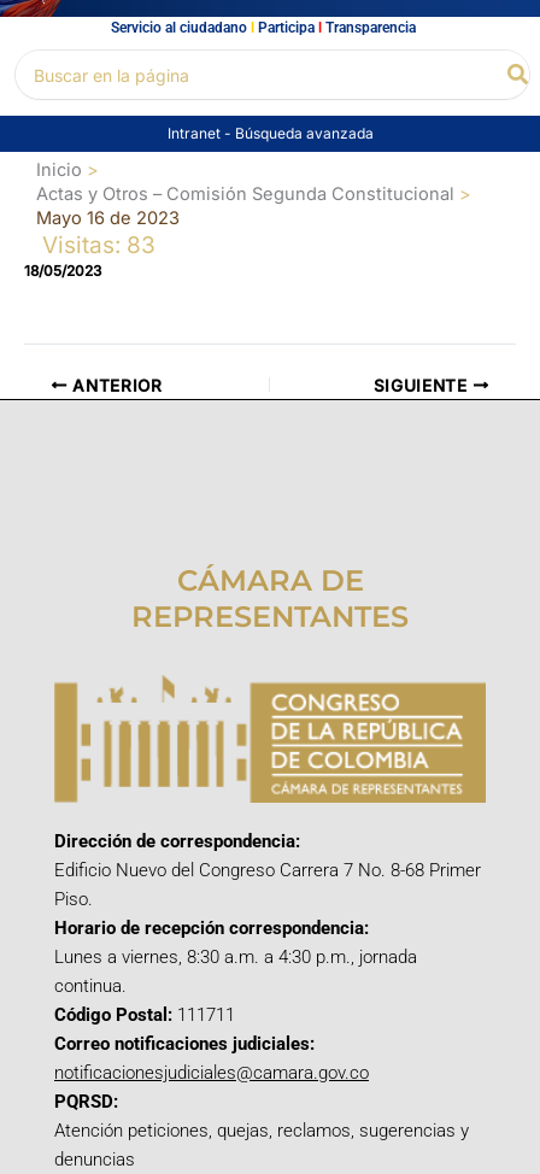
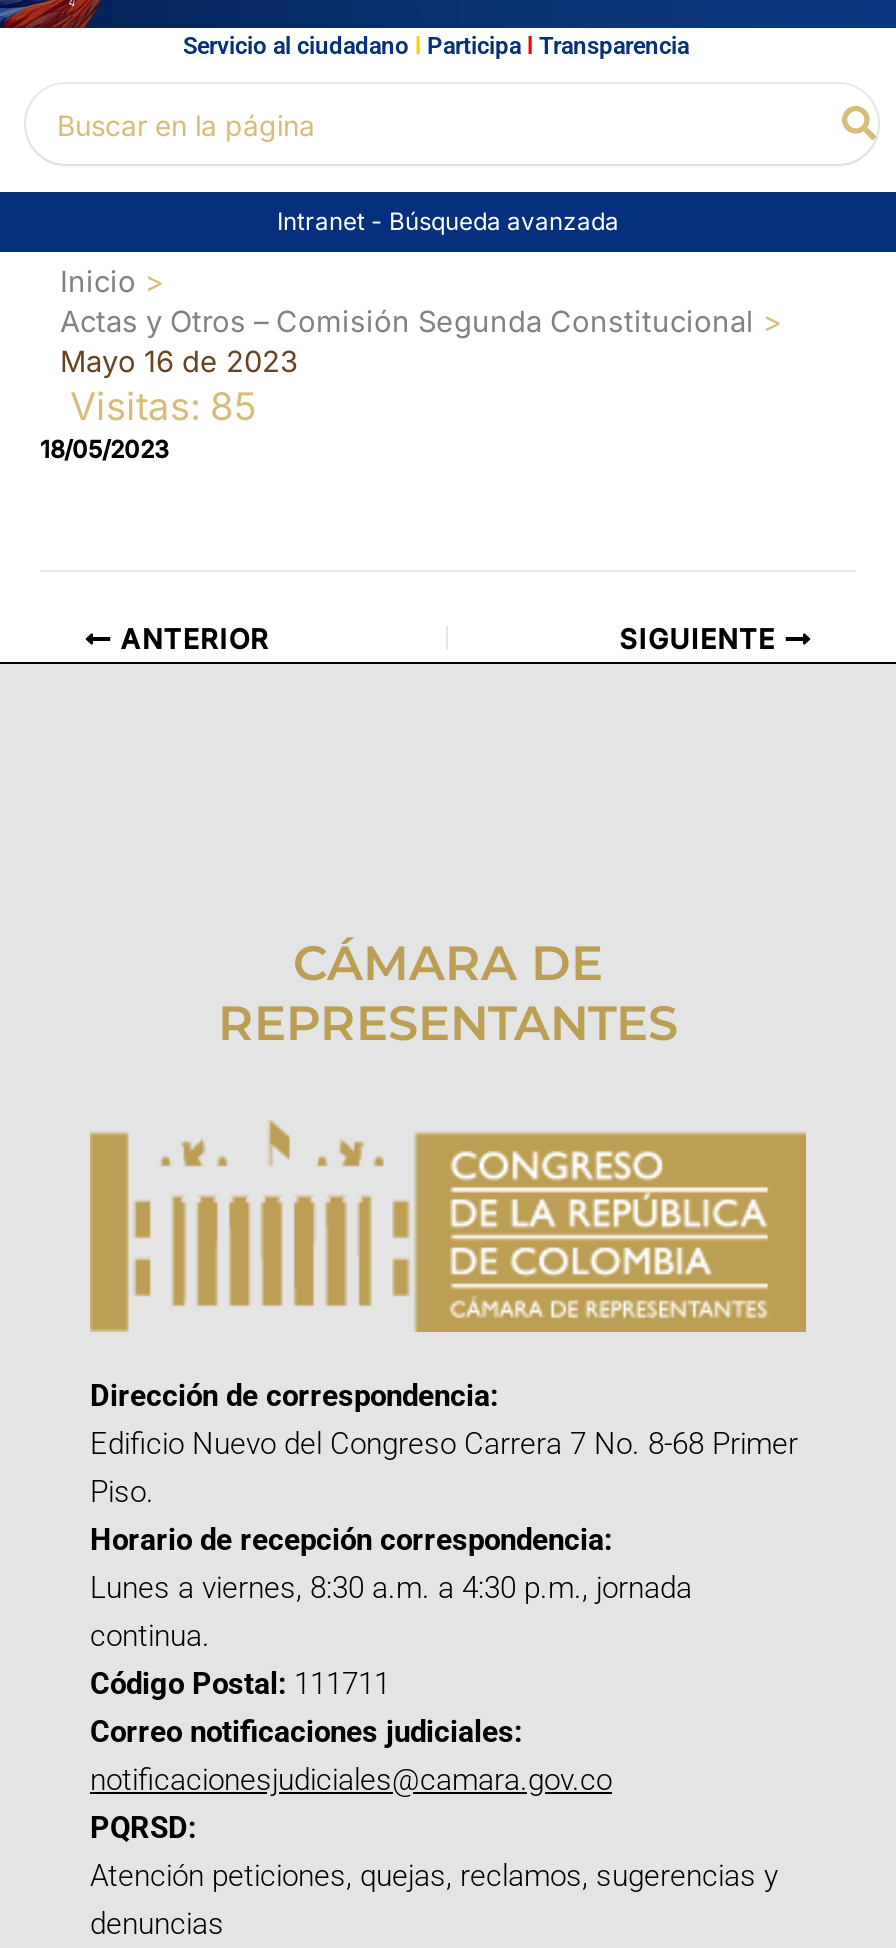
[42,231,155,259] Visitas: 83 -> [70,383,256,429] Visitas: 85

